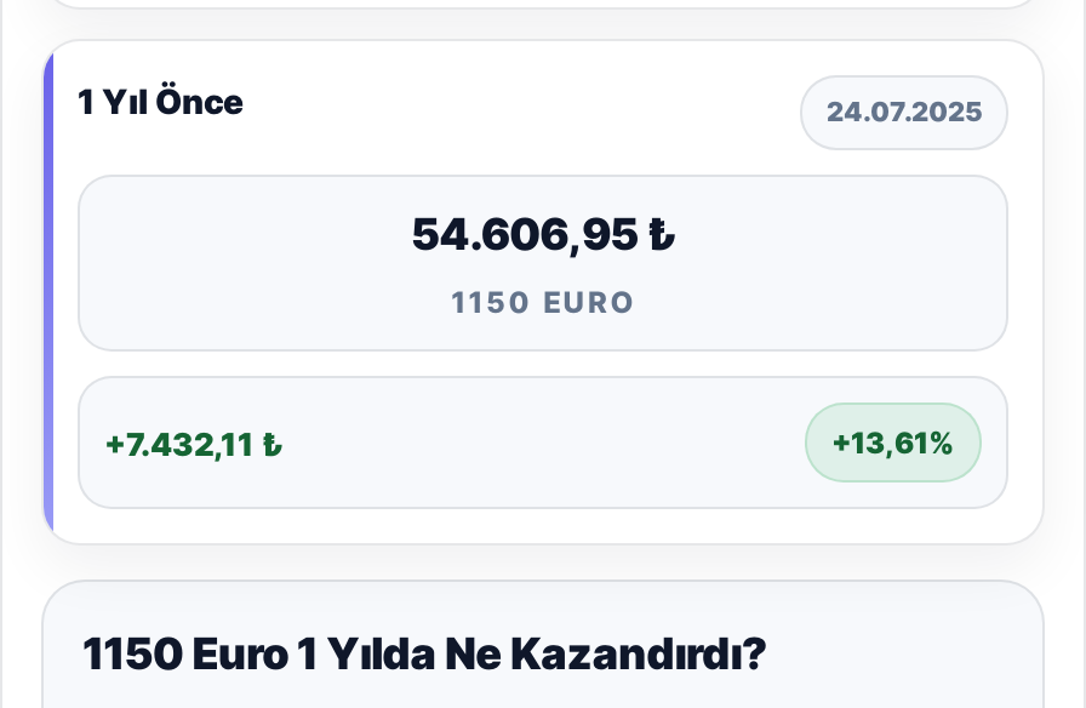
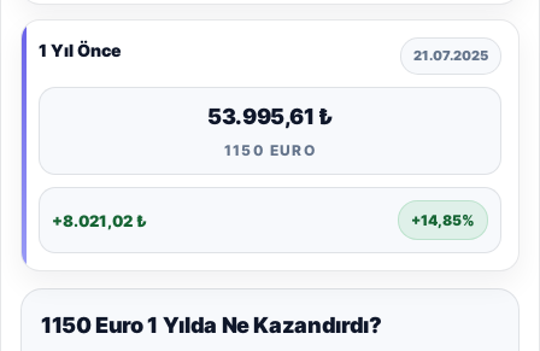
[827,95,982,129] 24.07.2025 -> [413,47,488,64] 21.07.2025
[411,209,675,259] 54.606,95 ₺ -> [207,104,333,129] 53.995,61 ₺
[104,423,284,462] +7.432,11 ₺ -> [52,210,147,230] +8.021,02 ₺
[831,424,955,461] +13,61% -> [411,211,475,229] +14,85%

